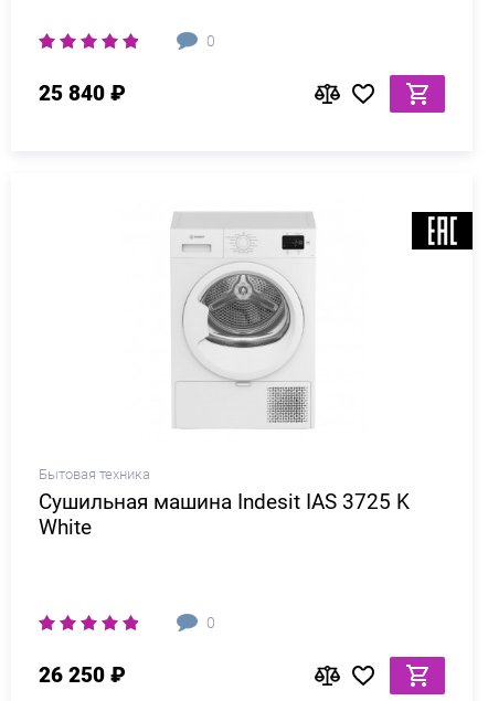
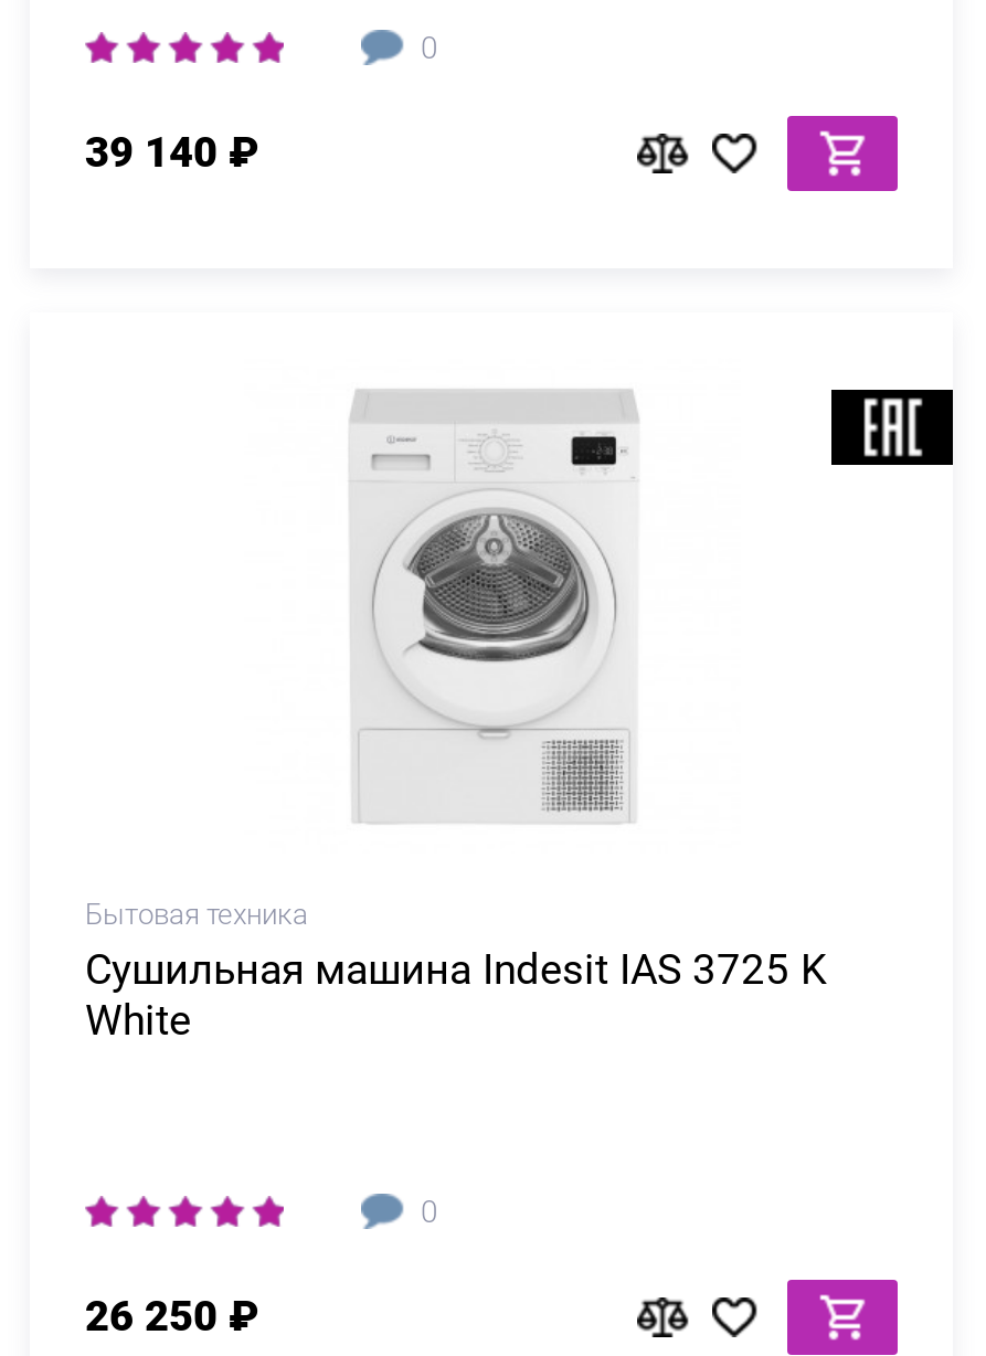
[39,81,126,106] 25 840 ₽ -> [85,127,259,178] 39 140 ₽

